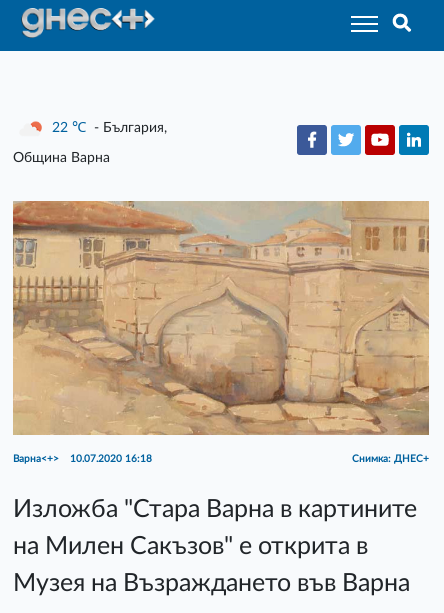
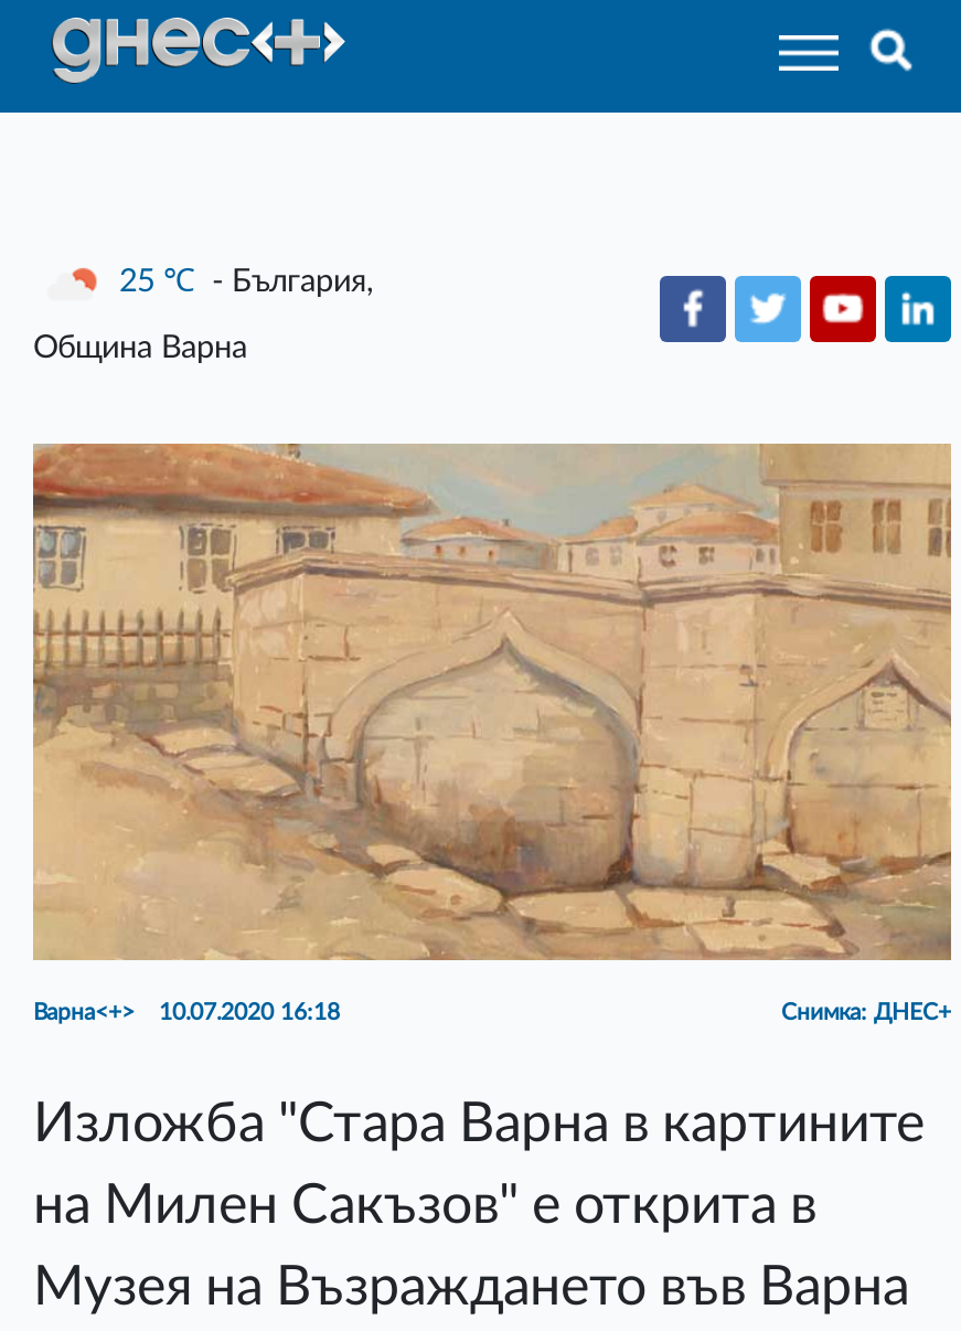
[52,120,167,135] 22 ℃ - България, -> [119,265,373,298] 25 ℃ - България,

